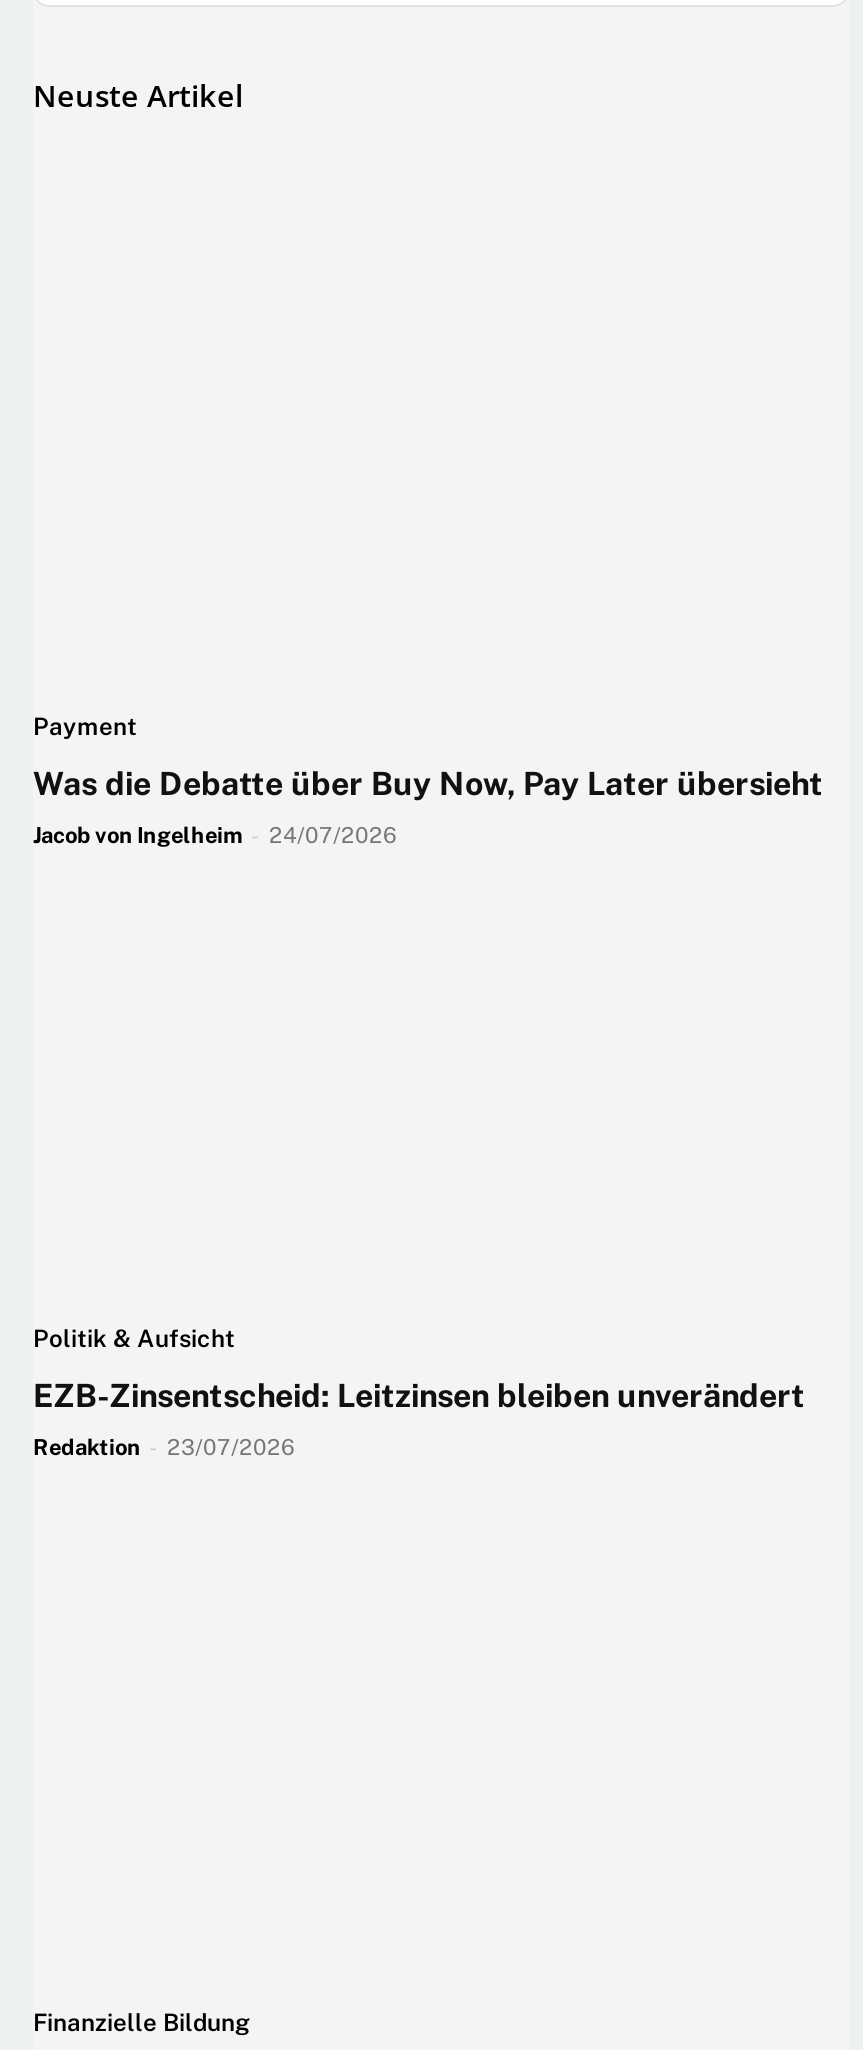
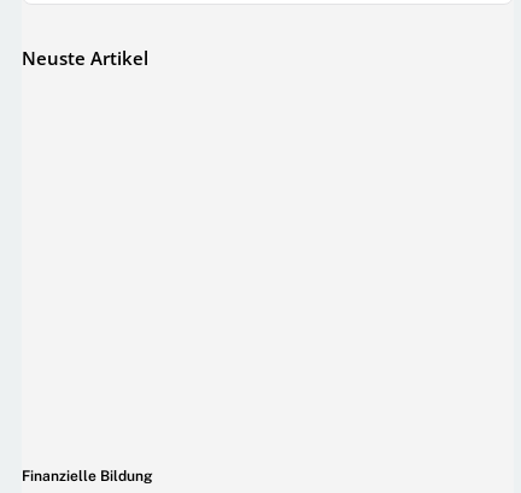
[33,713,823,847] Payment | Was die Debatte über Buy Now, Pay Later übersieht | Jacob von Ingelheim - 24/07/2026 -> none
[33,1325,805,1459] Politik & Aufsicht | EZB-Zinsentscheid: Leitzinsen bleiben unverändert | Redaktion - 23/07/2026 -> none

